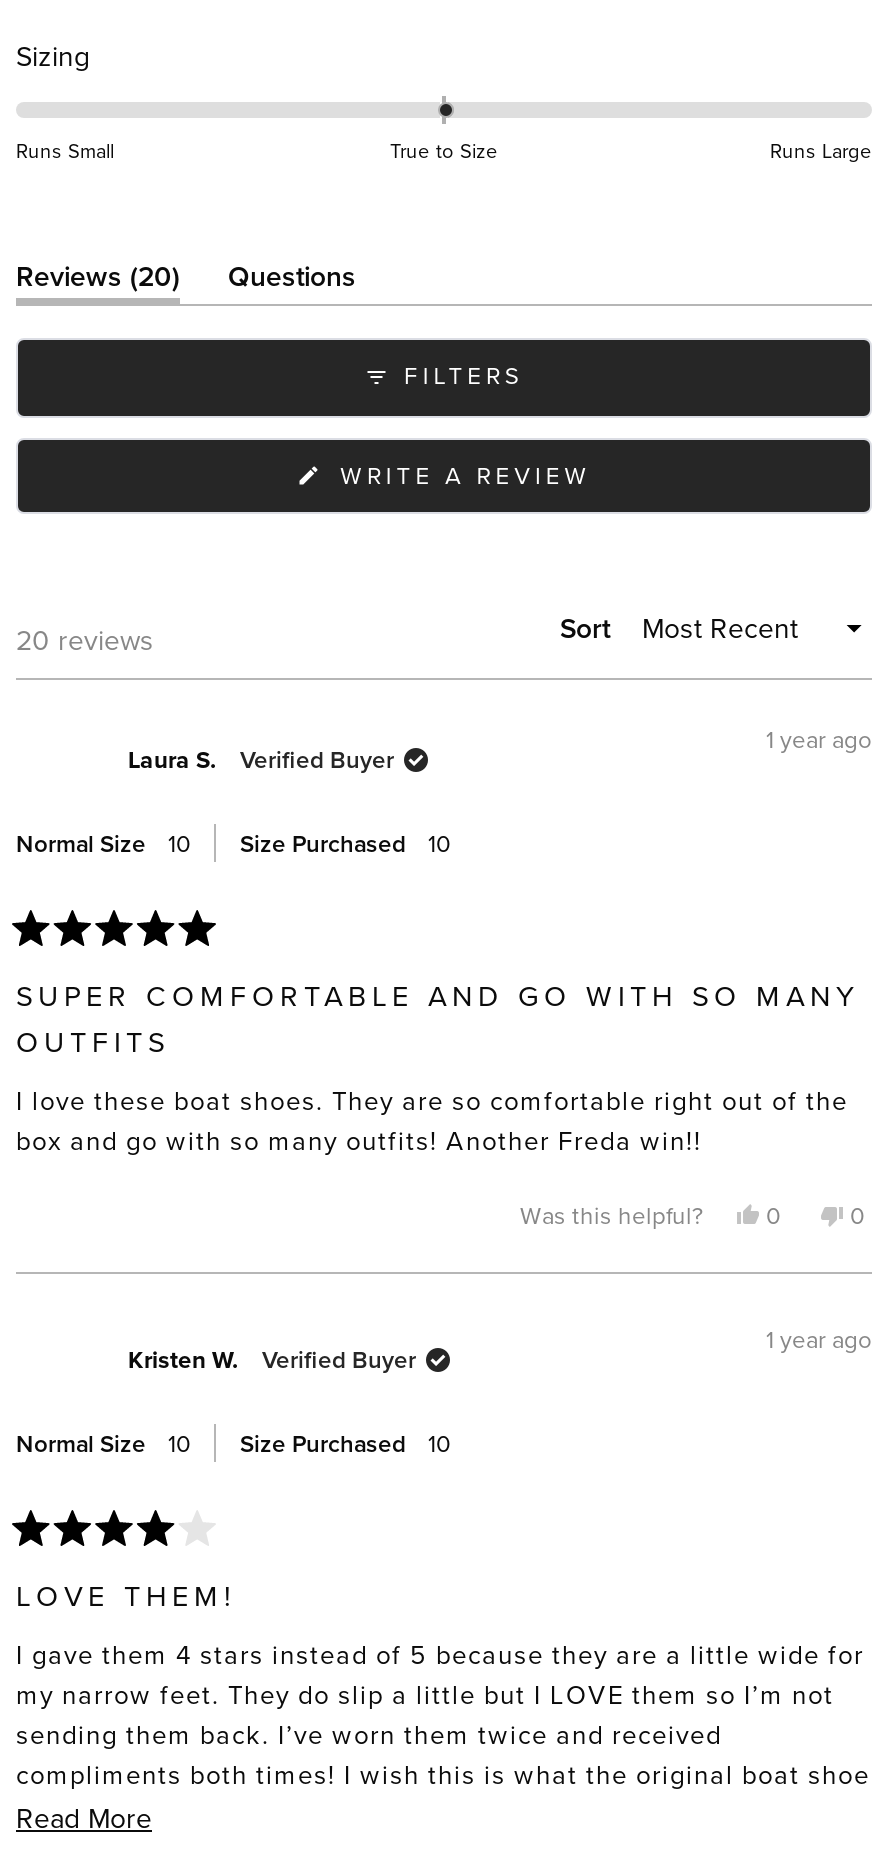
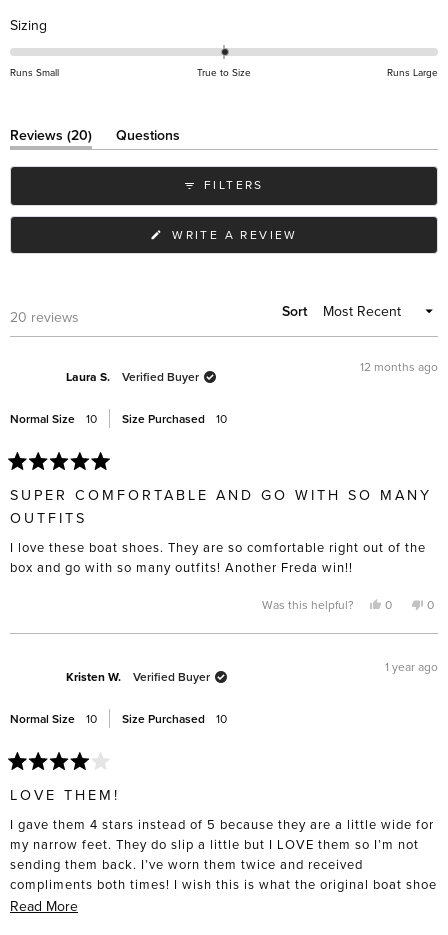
[766,721,872,755] 1 year ago -> [360,357,438,374] 12 months ago

